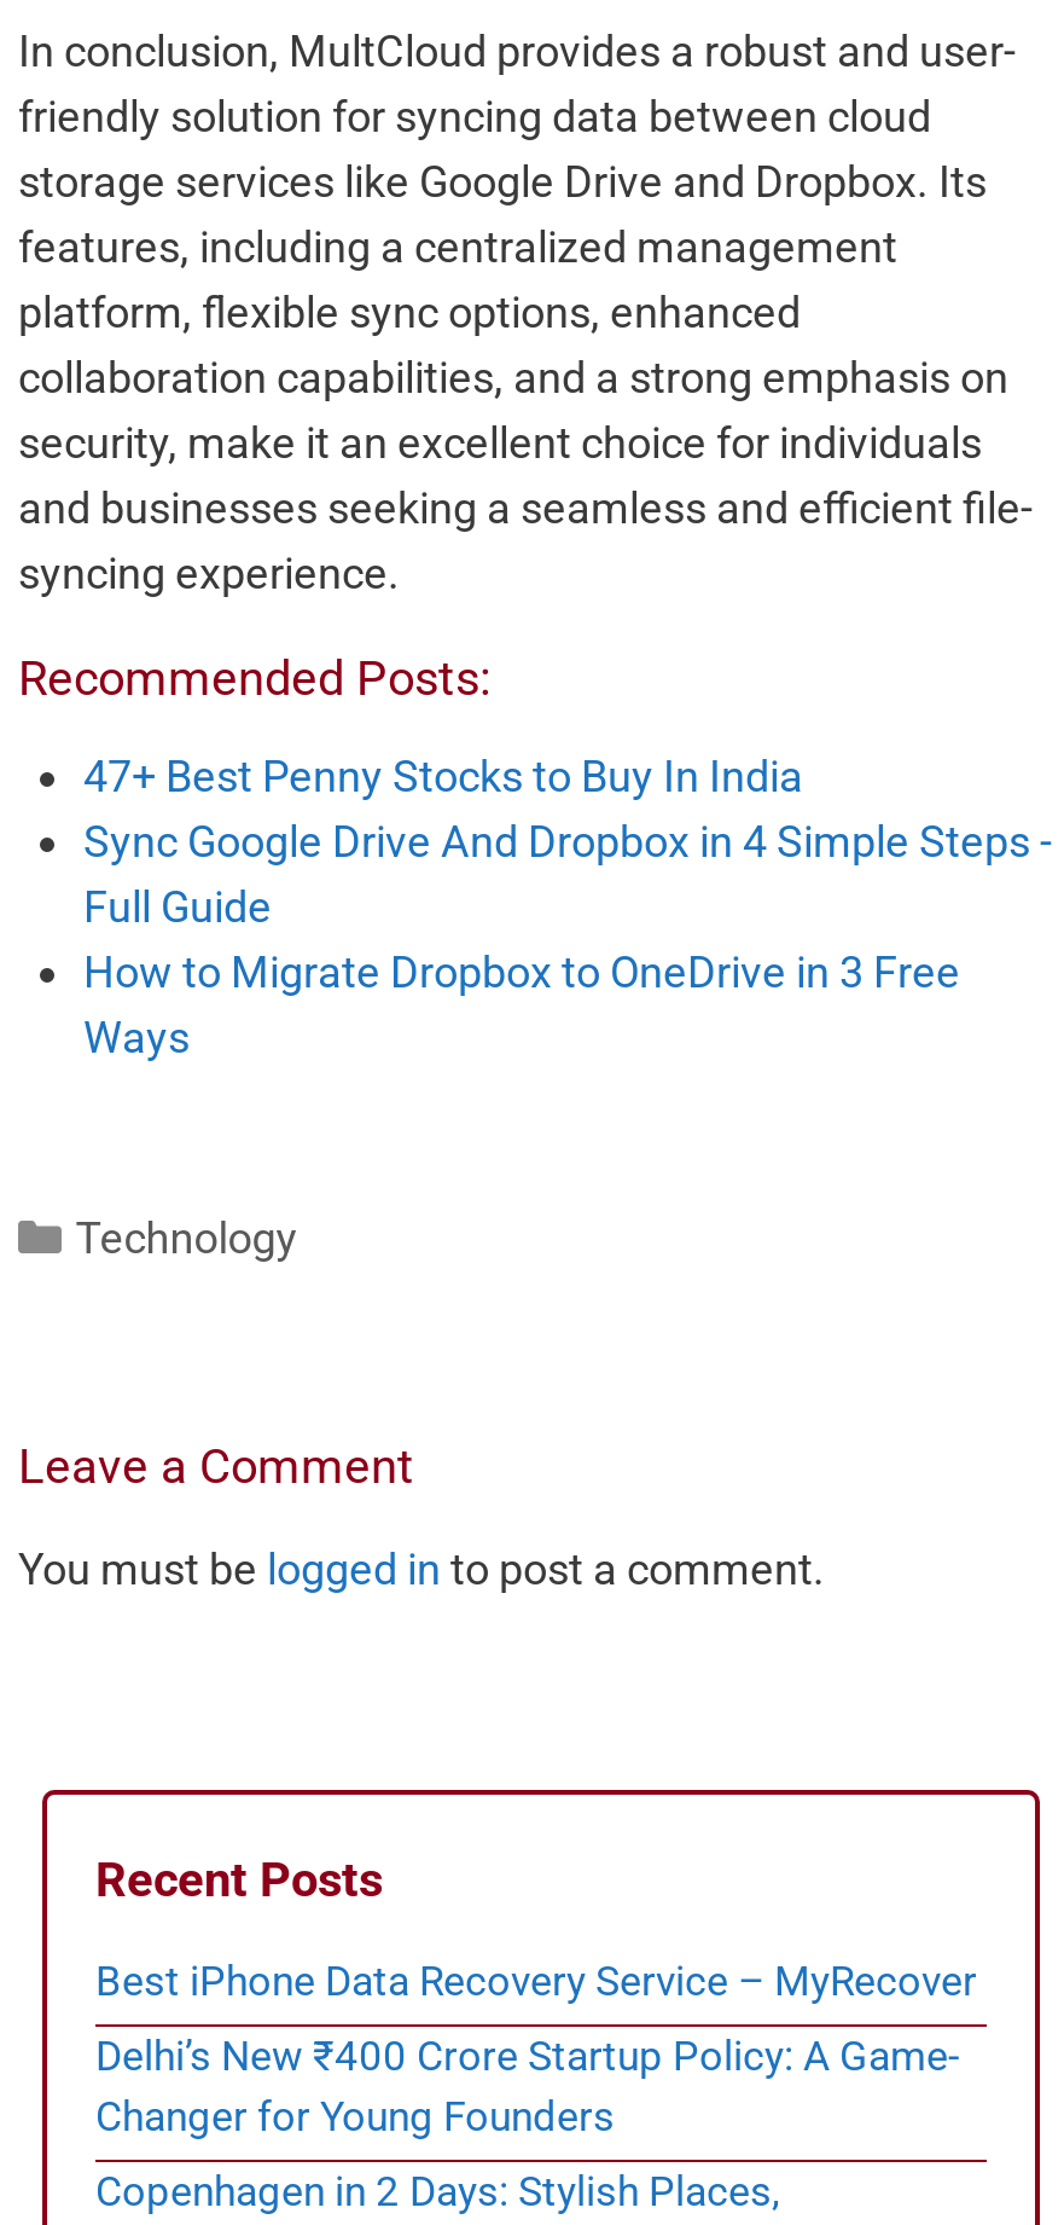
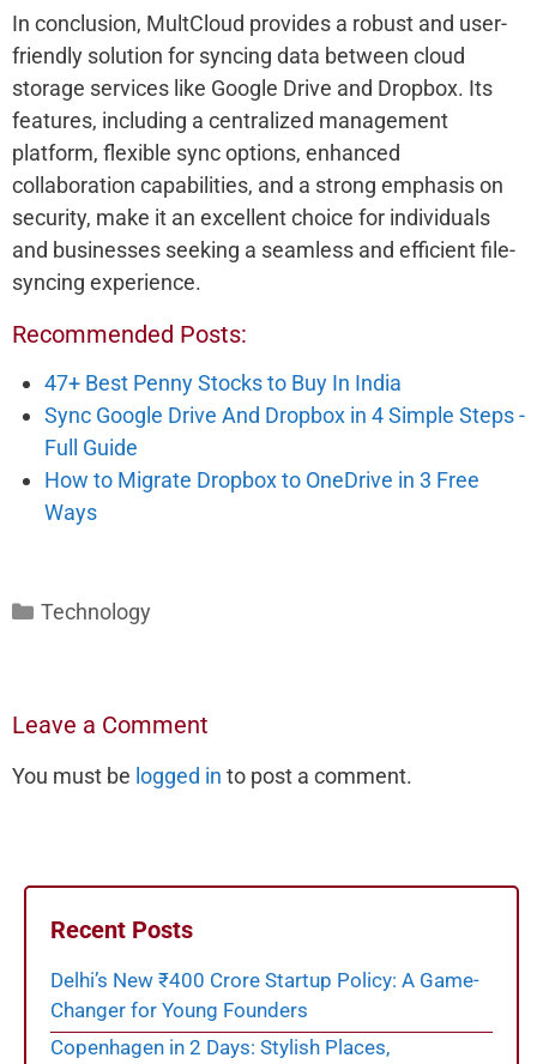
[95,1957,977,2005] Best iPhone Data Recovery Service – MyRecover -> none

